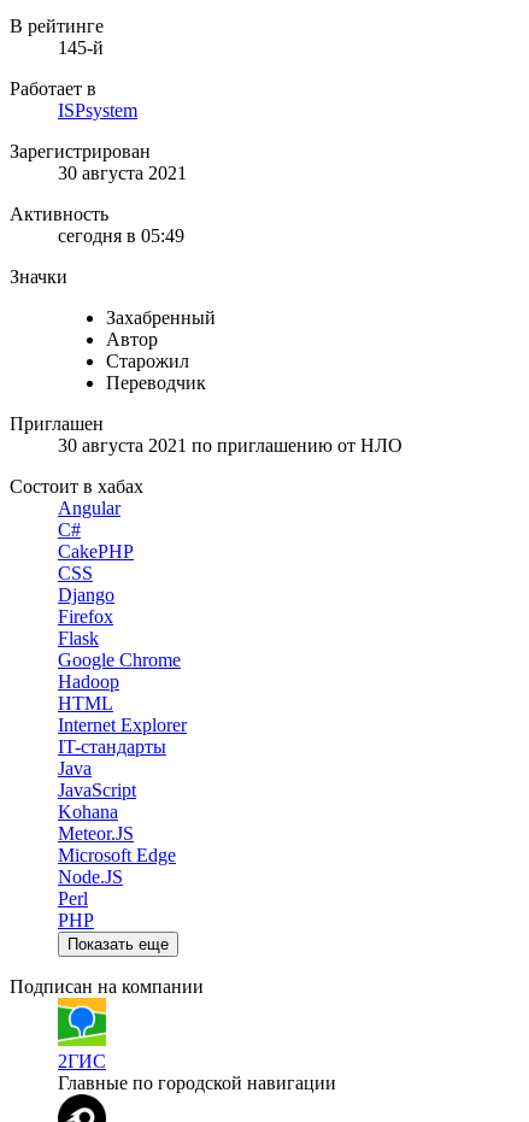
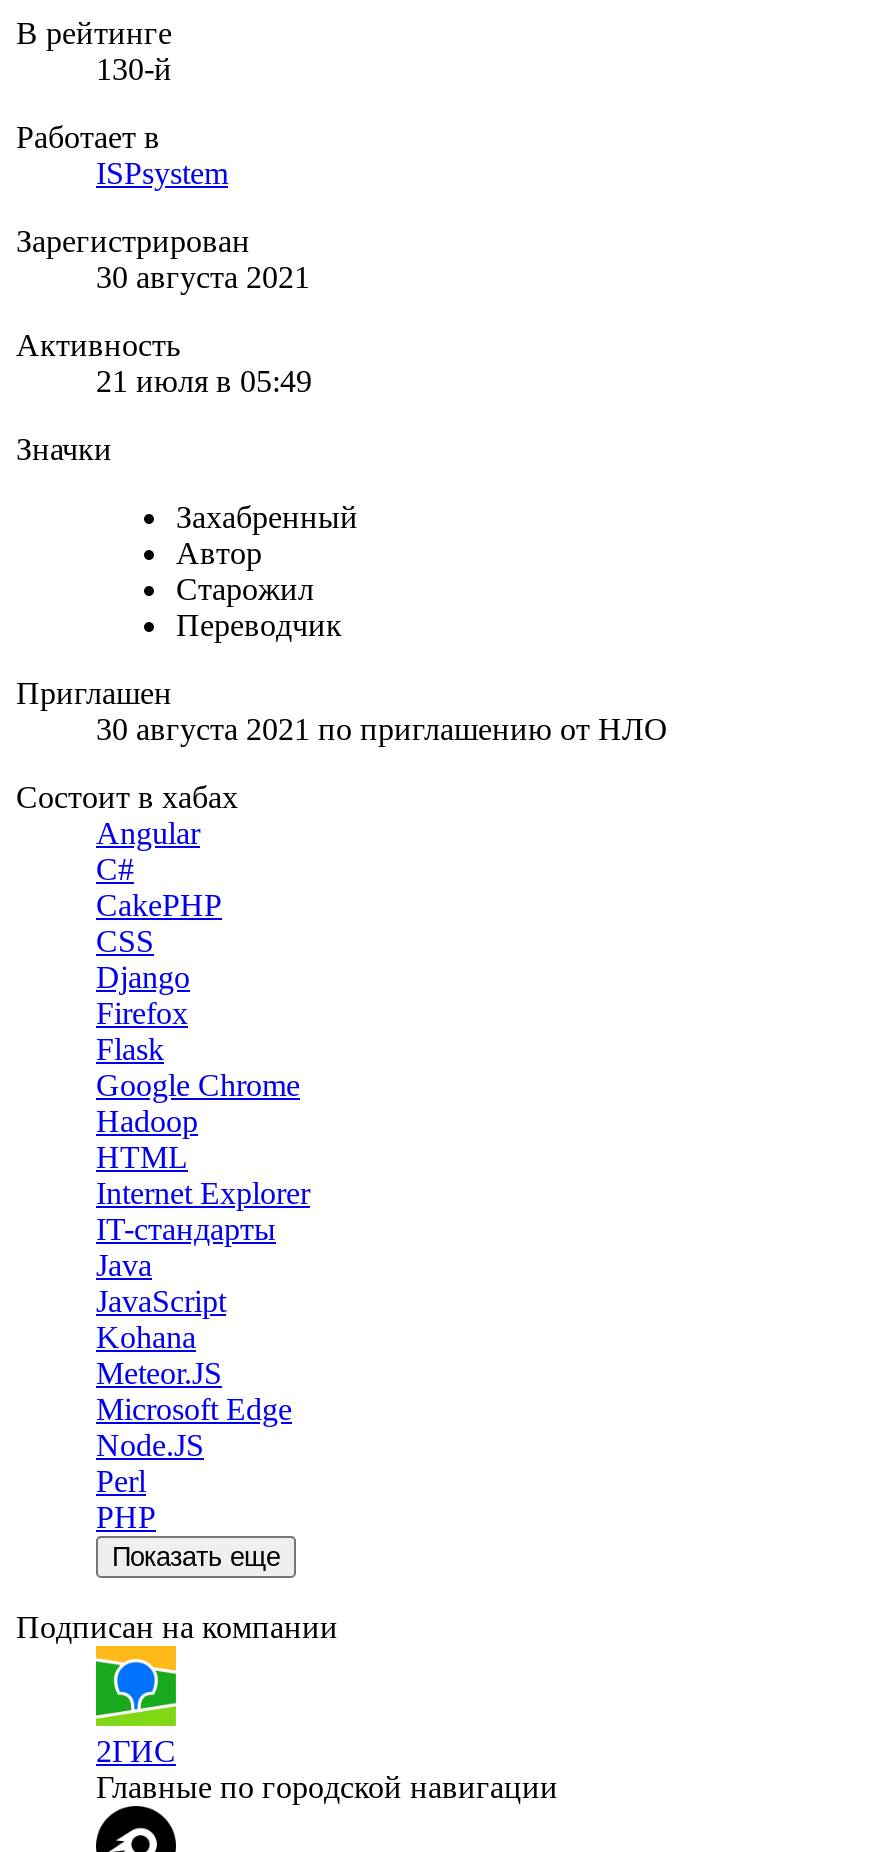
[58,37,104,58] 145-й -> [96,52,172,86] 130-й
[58,225,184,246] сегодня в 05:49 -> [96,364,312,398] 21 июля в 05:49

